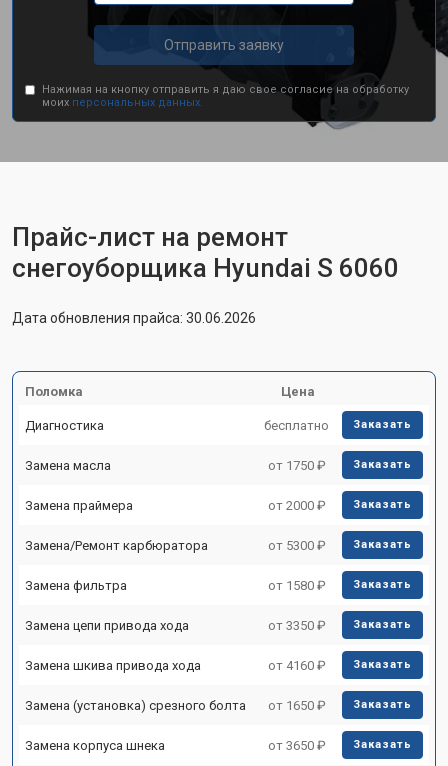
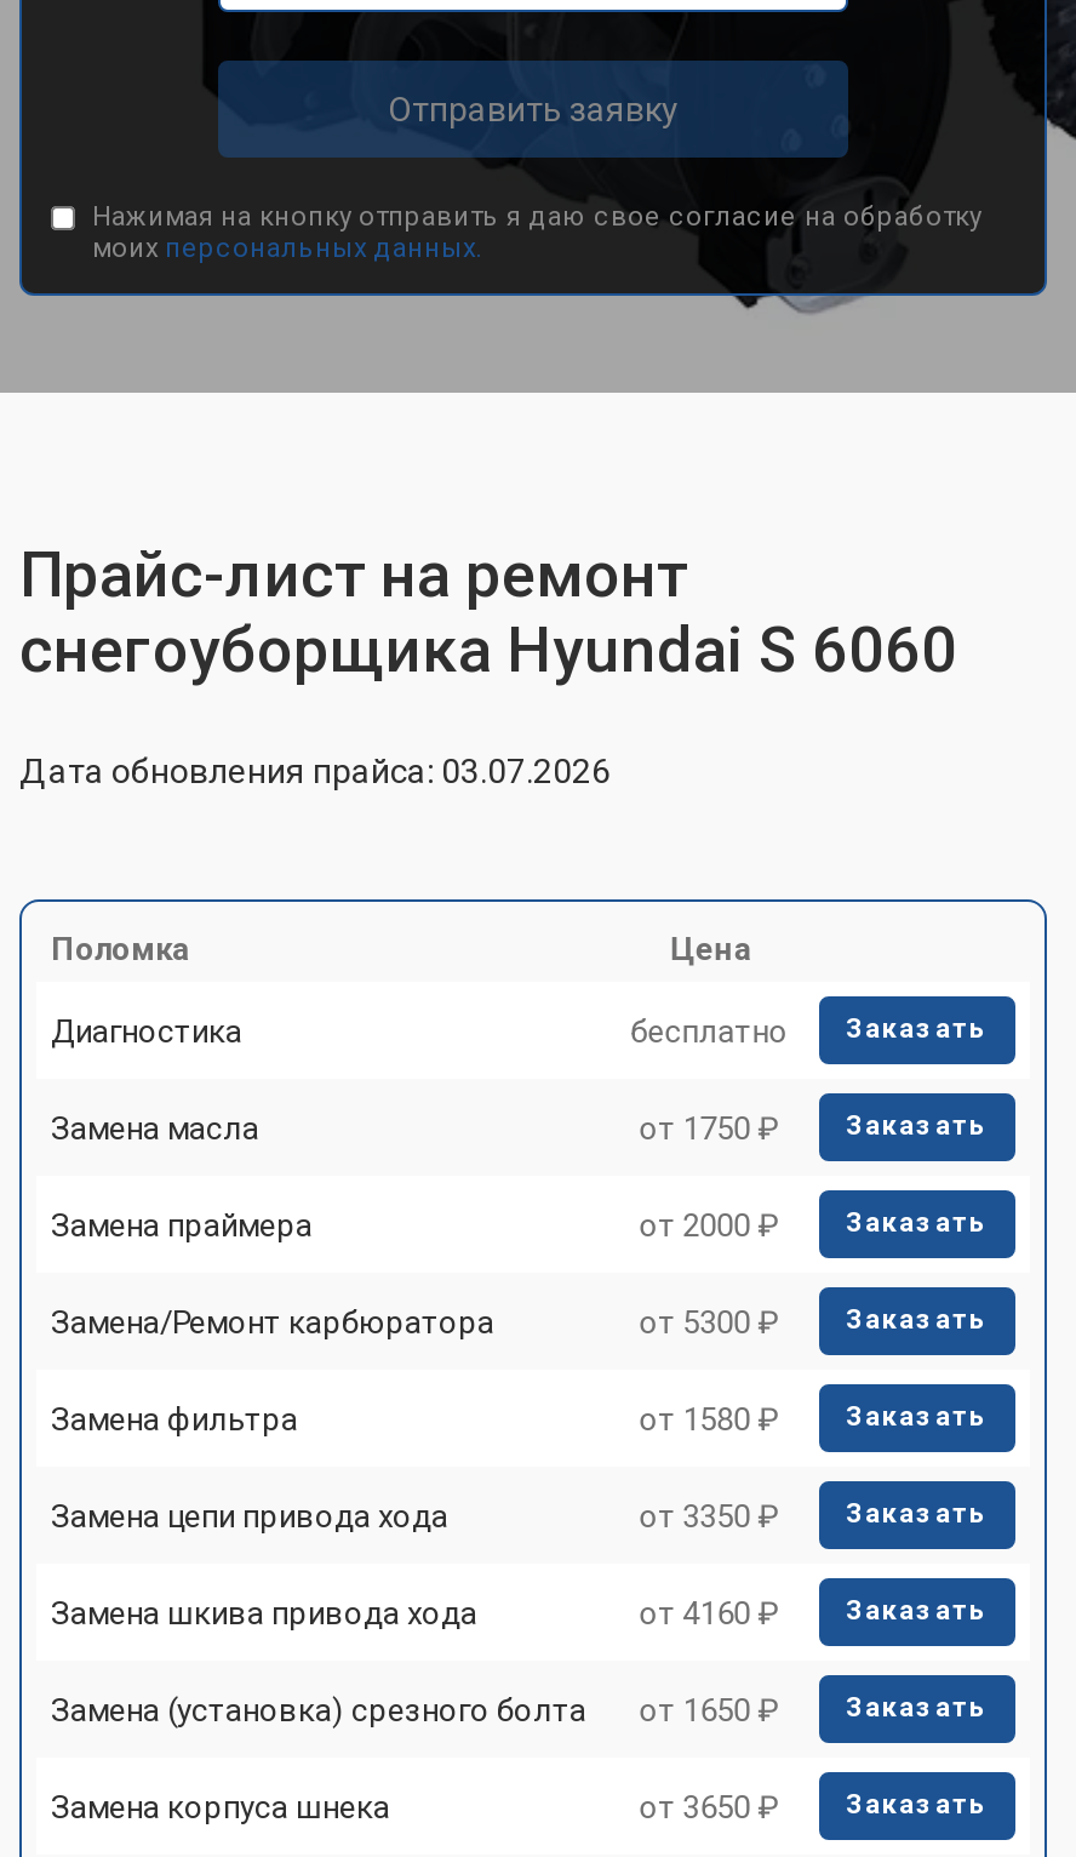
[12,310,256,326] Дата обновления прайса: 30.06.2026 -> [19,752,611,790] Дата обновления прайса: 03.07.2026

